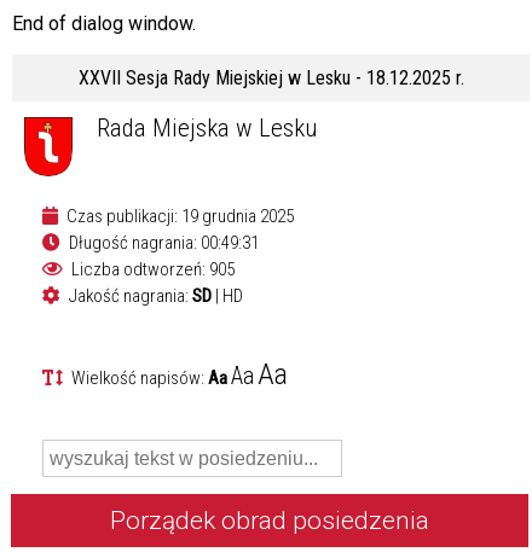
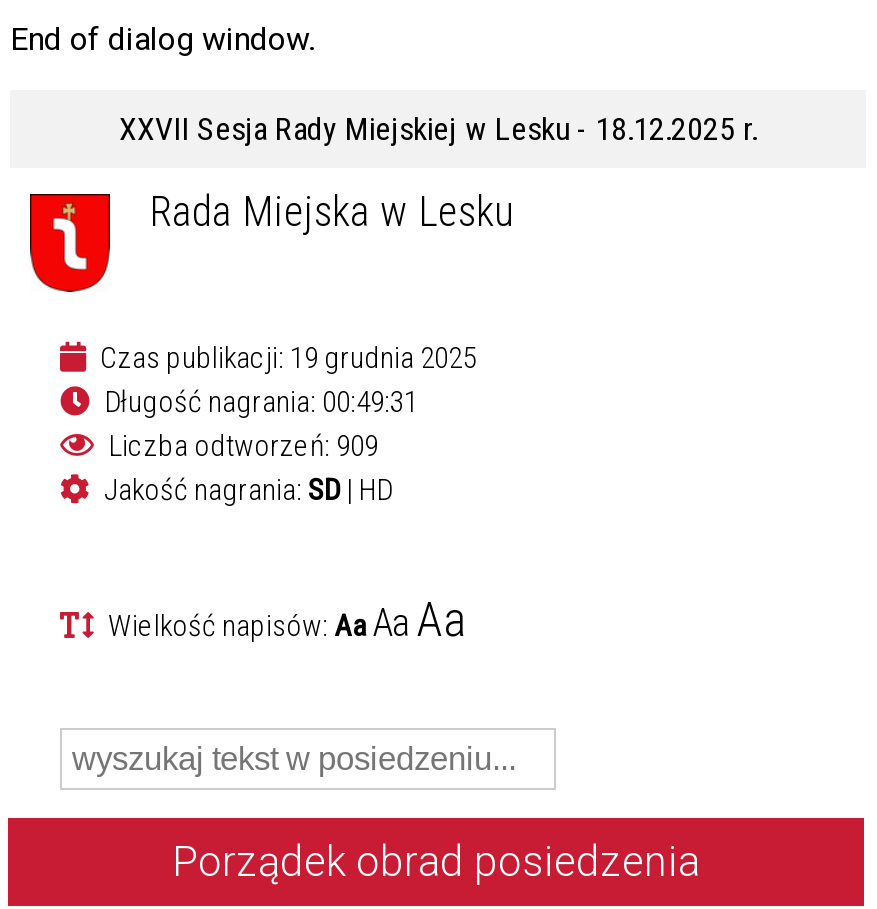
[68,258,235,280] Liczba odtworzeń: 905 -> [102,427,378,463] Liczba odtworzeń: 909

